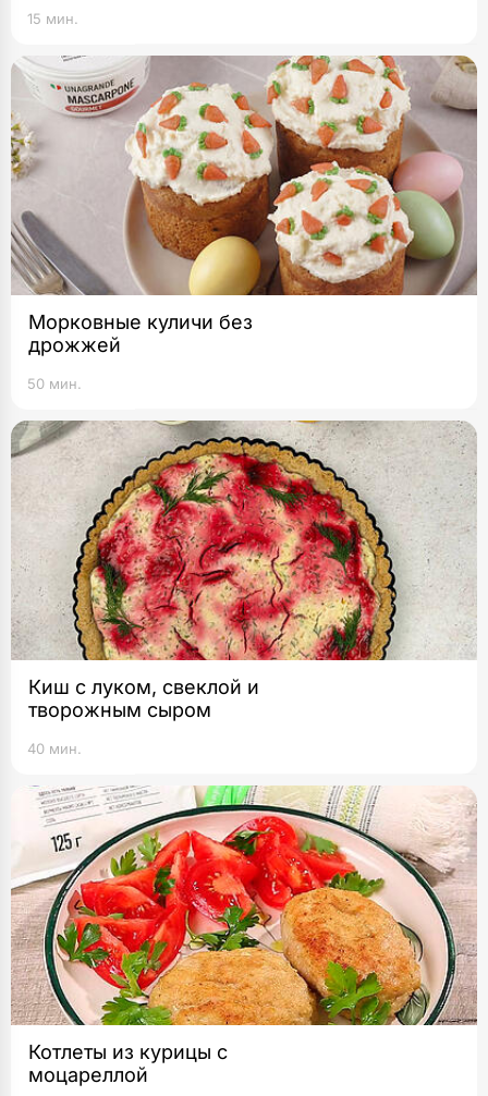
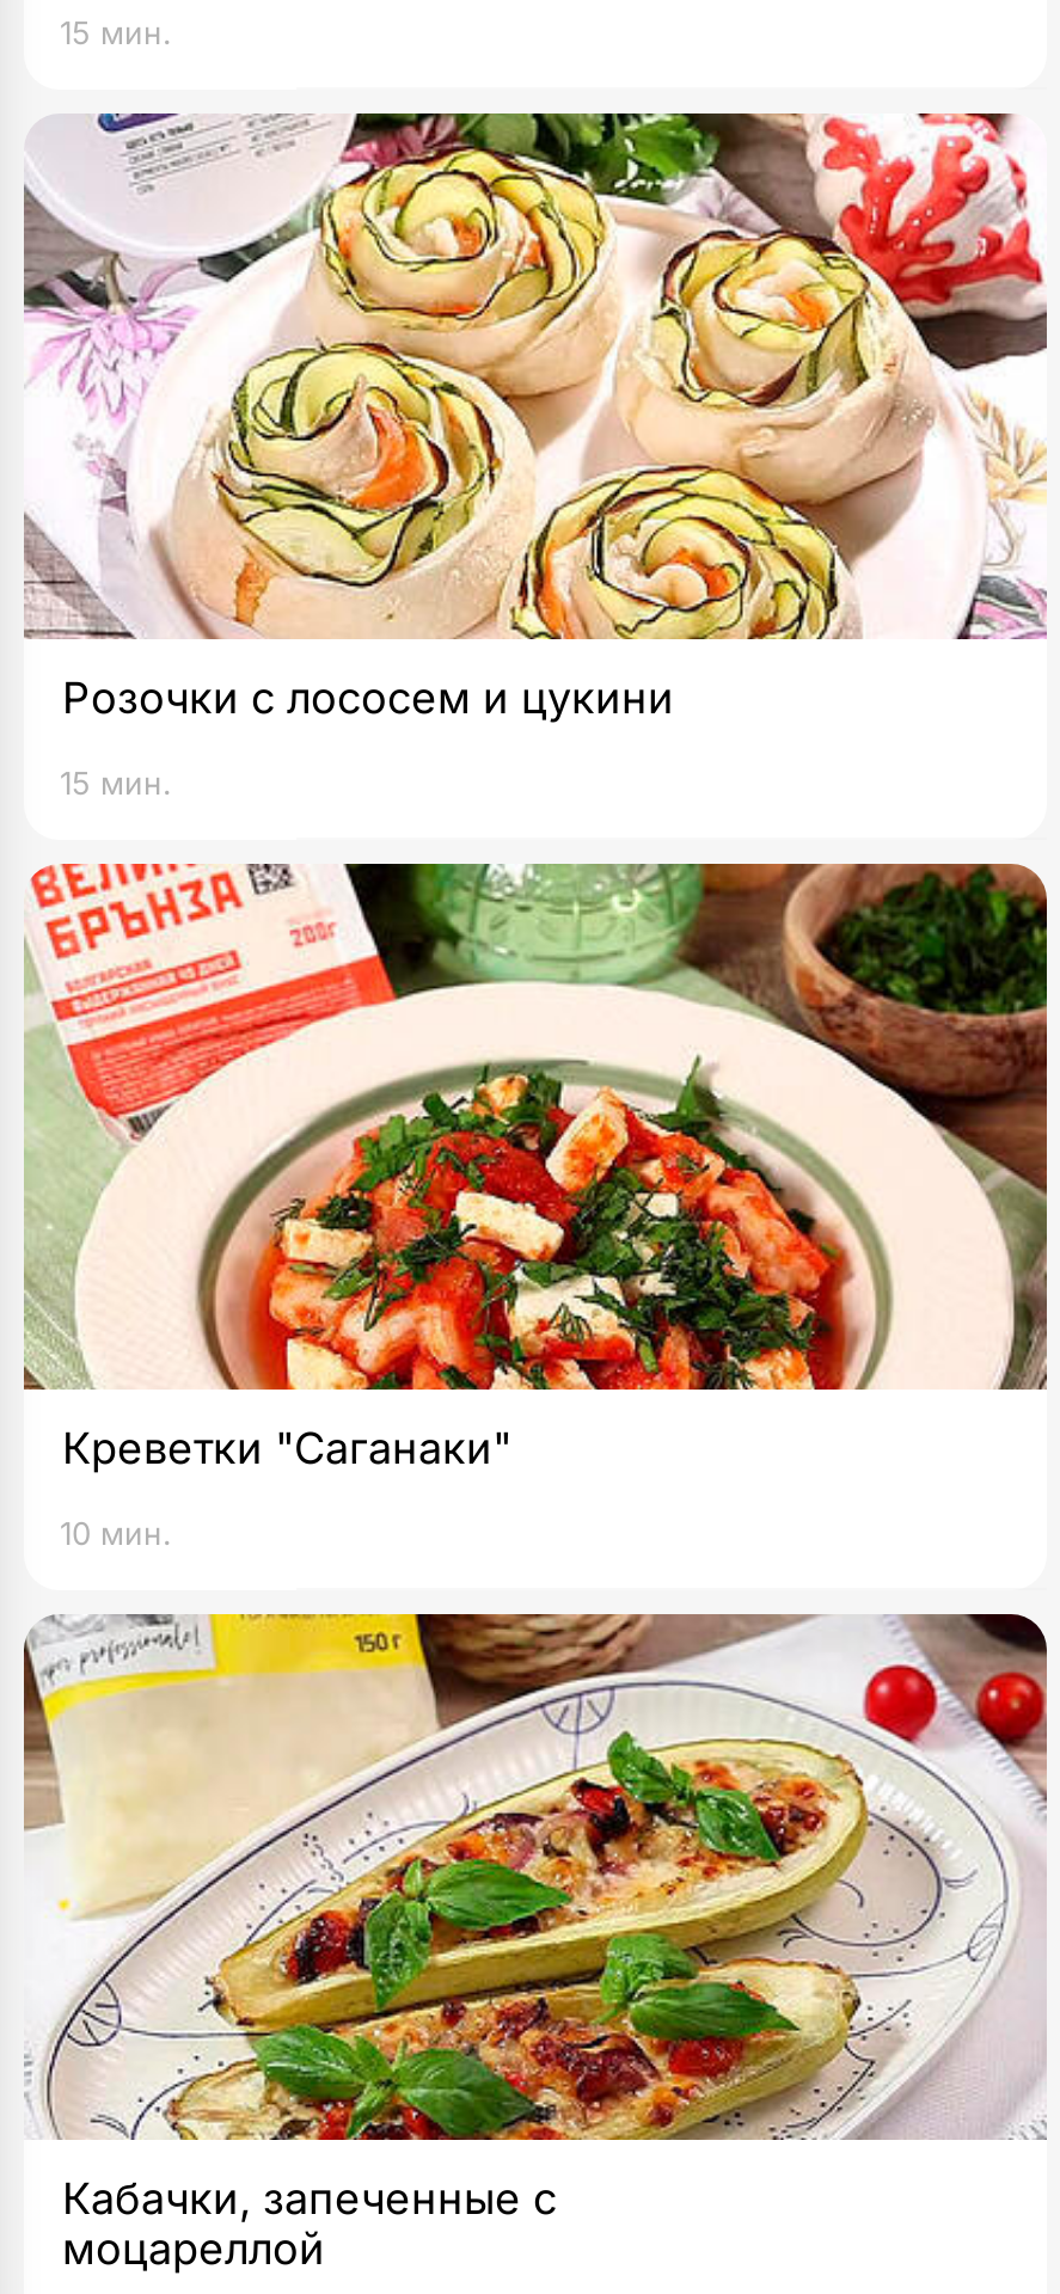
[10,54,478,356] [image] | Морковные куличи без | дрожжей -> [24,111,1047,723] [image] | Розочки с лососем и цукини
[27,375,82,392] 50 мин. -> [60,763,172,802] 15 мин.
[11,419,477,721] [image] | Киш с луком, свеклой и | творожным сыром -> [24,861,1049,1473] [image] | Креветки "Саганаки"
[27,740,82,757] 40 мин. -> [60,1514,172,1552] 10 мин.
[11,786,477,1063] [image] | Котлеты из курицы с -> [22,1612,1049,2224] [image] | Кабачки, запеченные с

